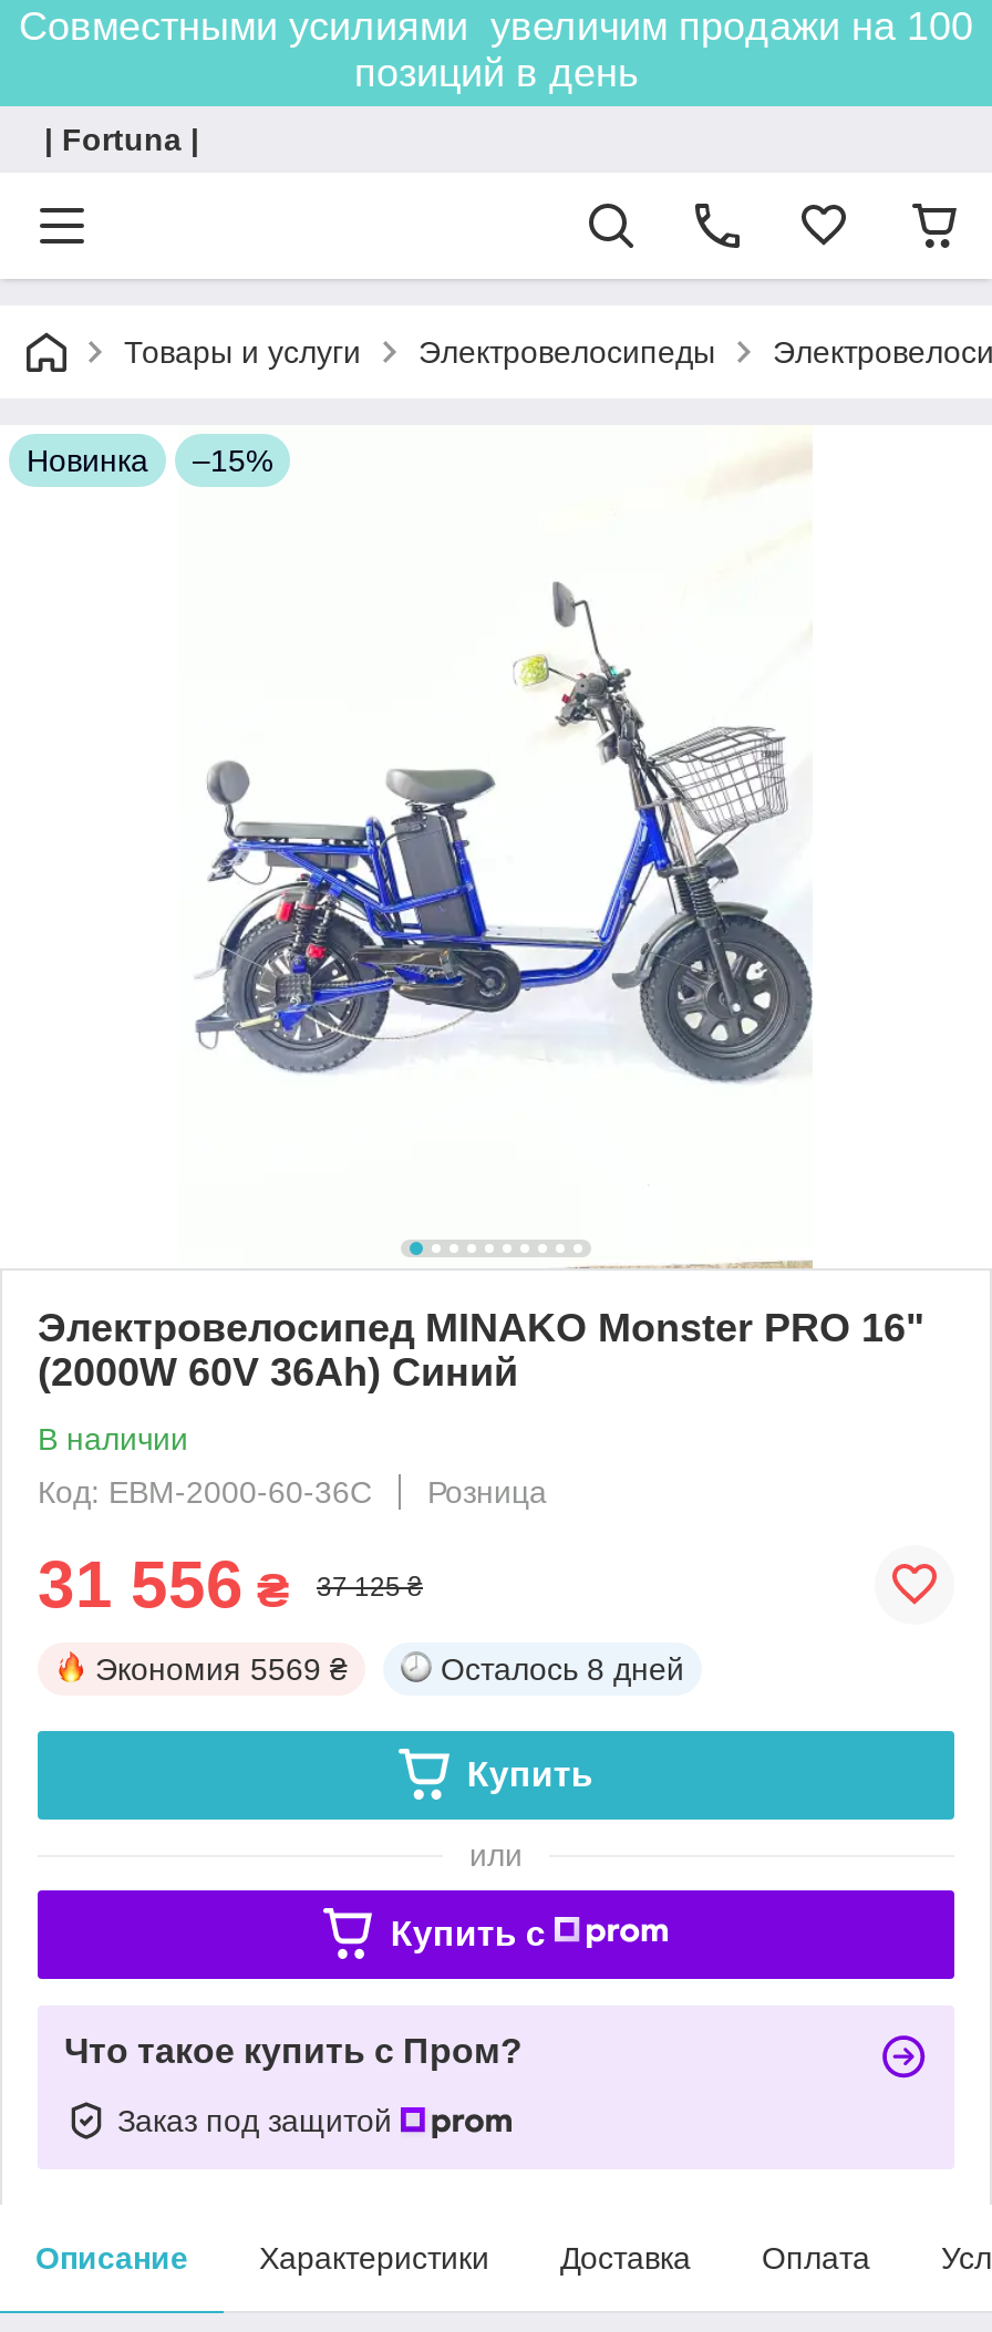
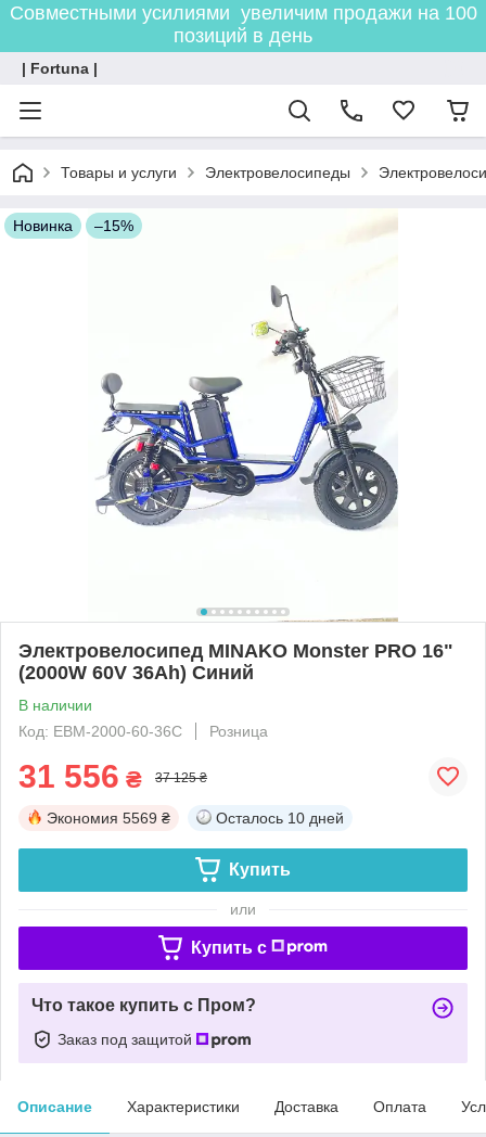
[441,1651,684,1686] Осталось 8 дней -> [216,809,344,826] Осталось 10 дней

